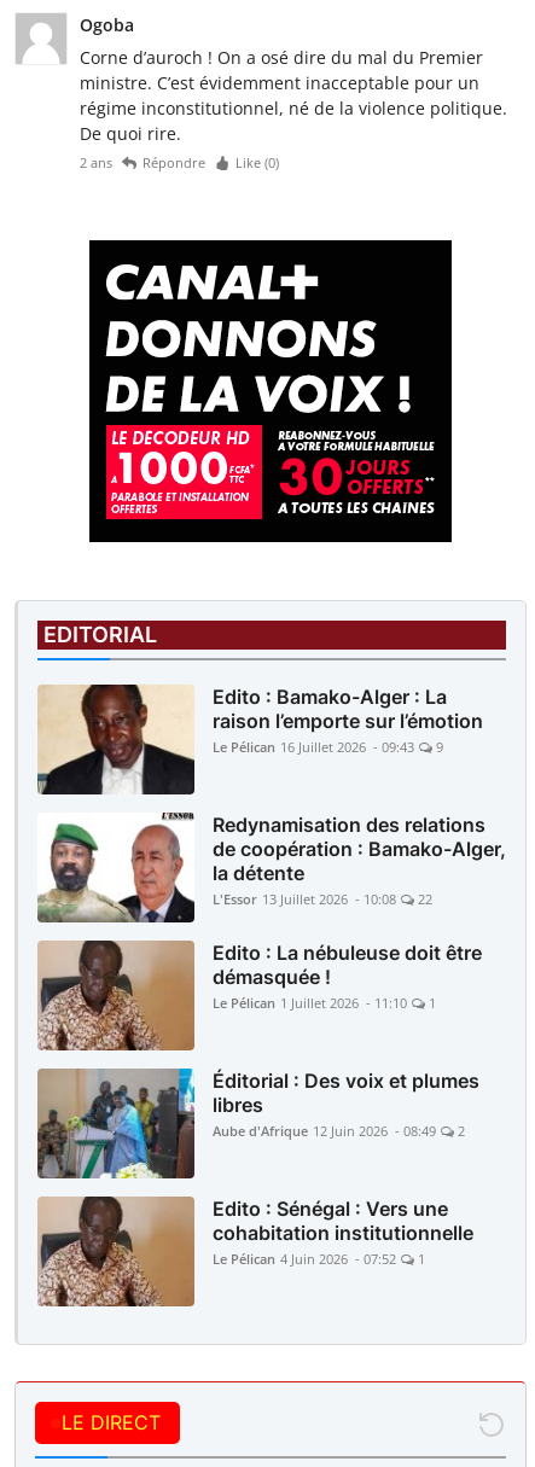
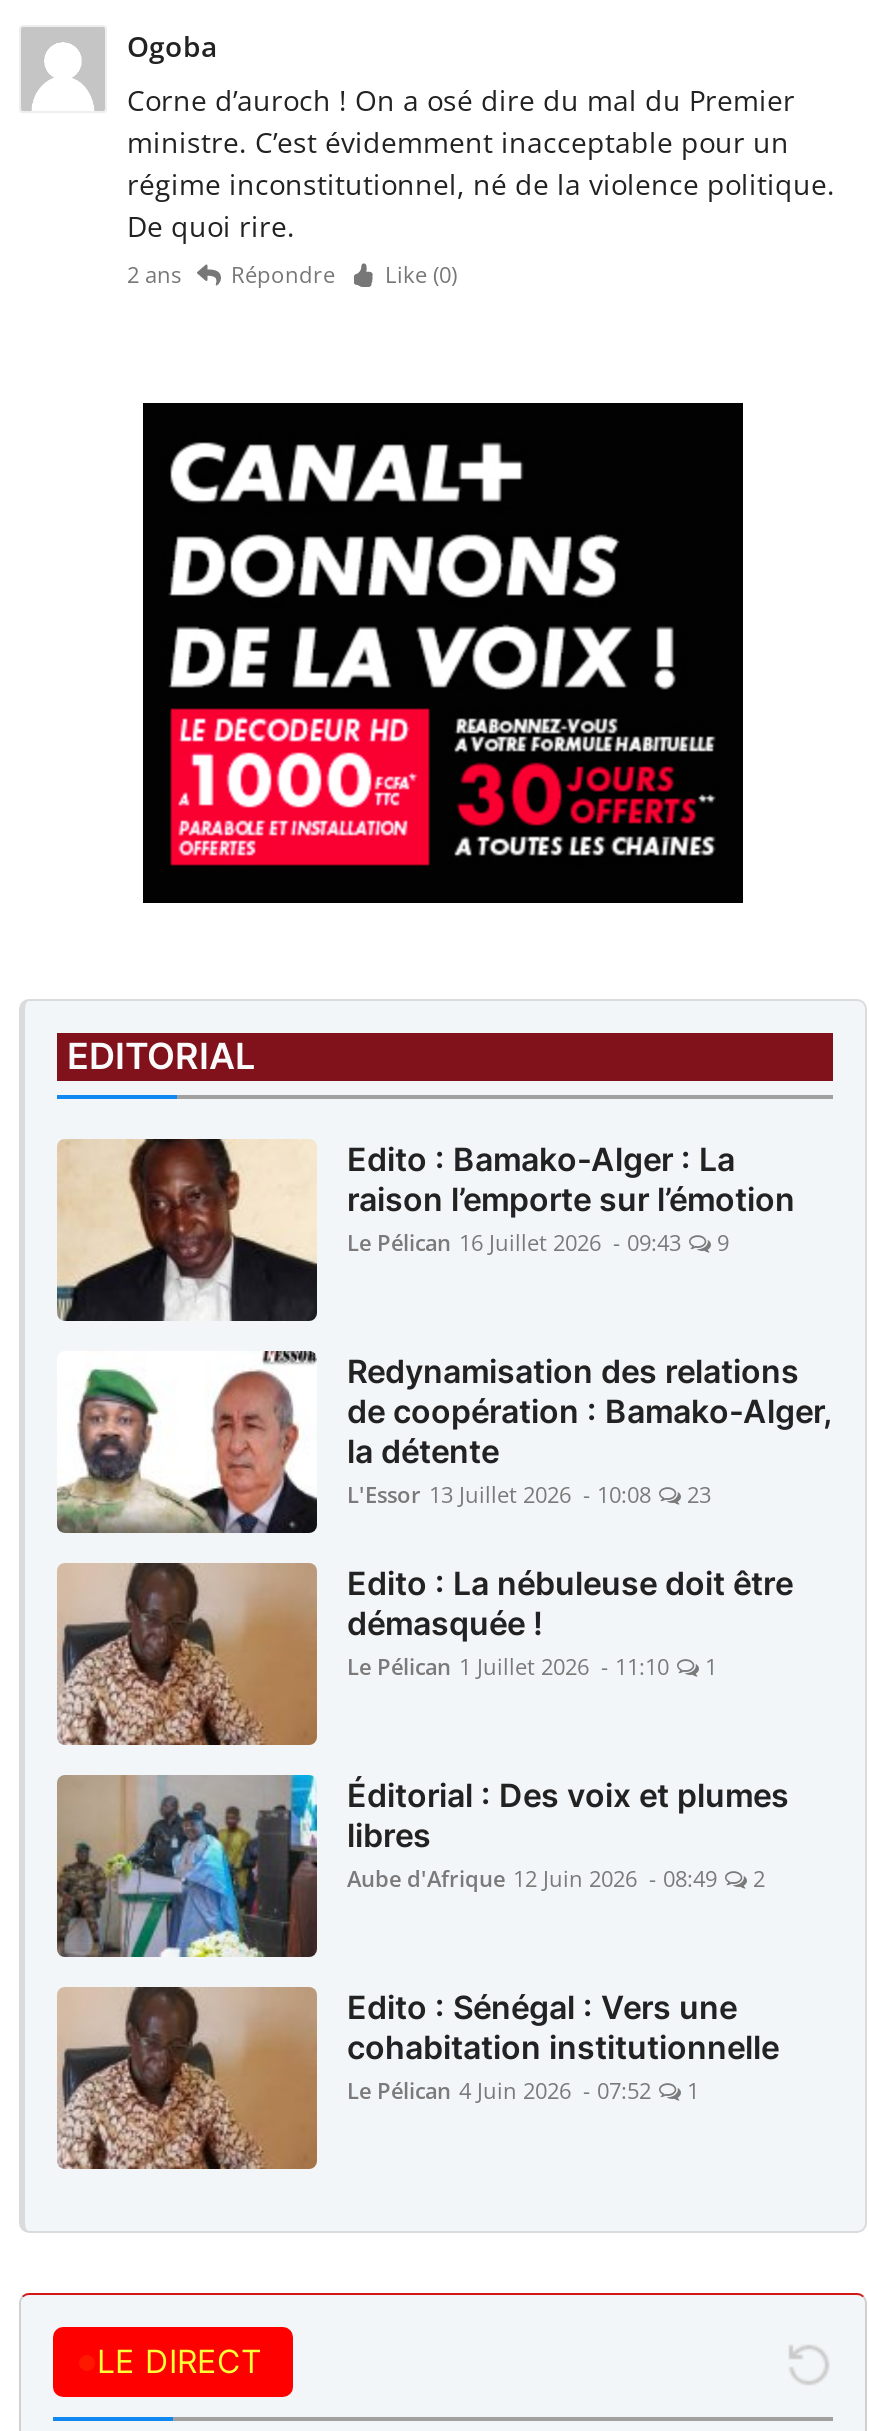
[213,890,432,908] L'Essor 13 Juillet 2026 - 10:08 22 -> [347,1480,711,1510] L'Essor 13 Juillet 2026 - 10:08 23

